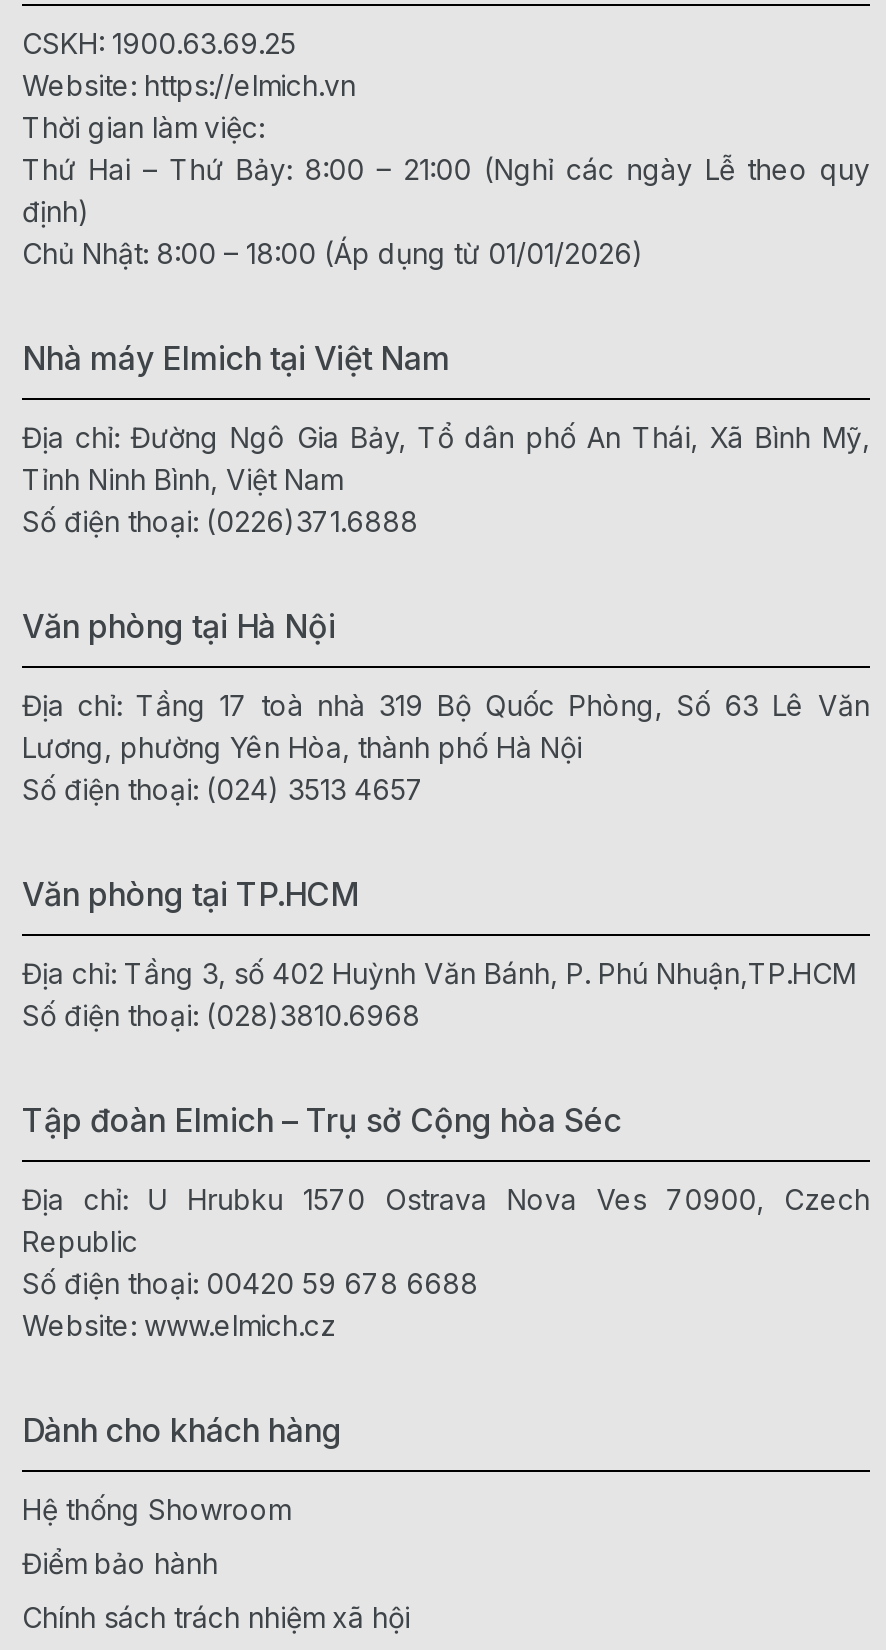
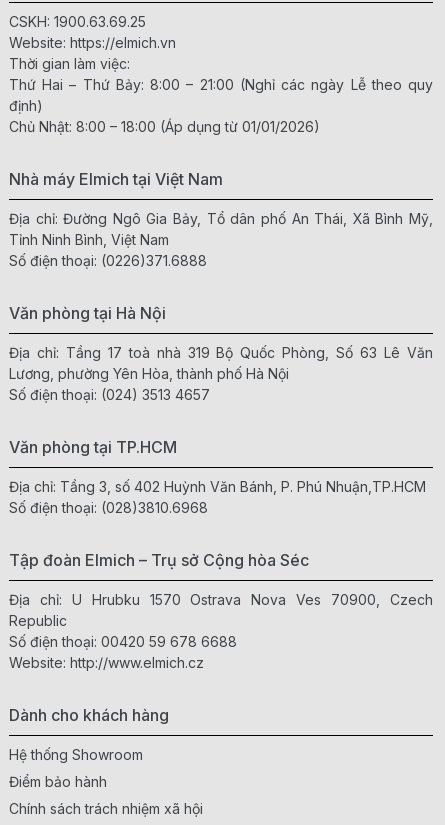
[22,1308,336,1342] Website: www.elmich.cz -> [9,654,204,671] Website: http://www.elmich.cz

